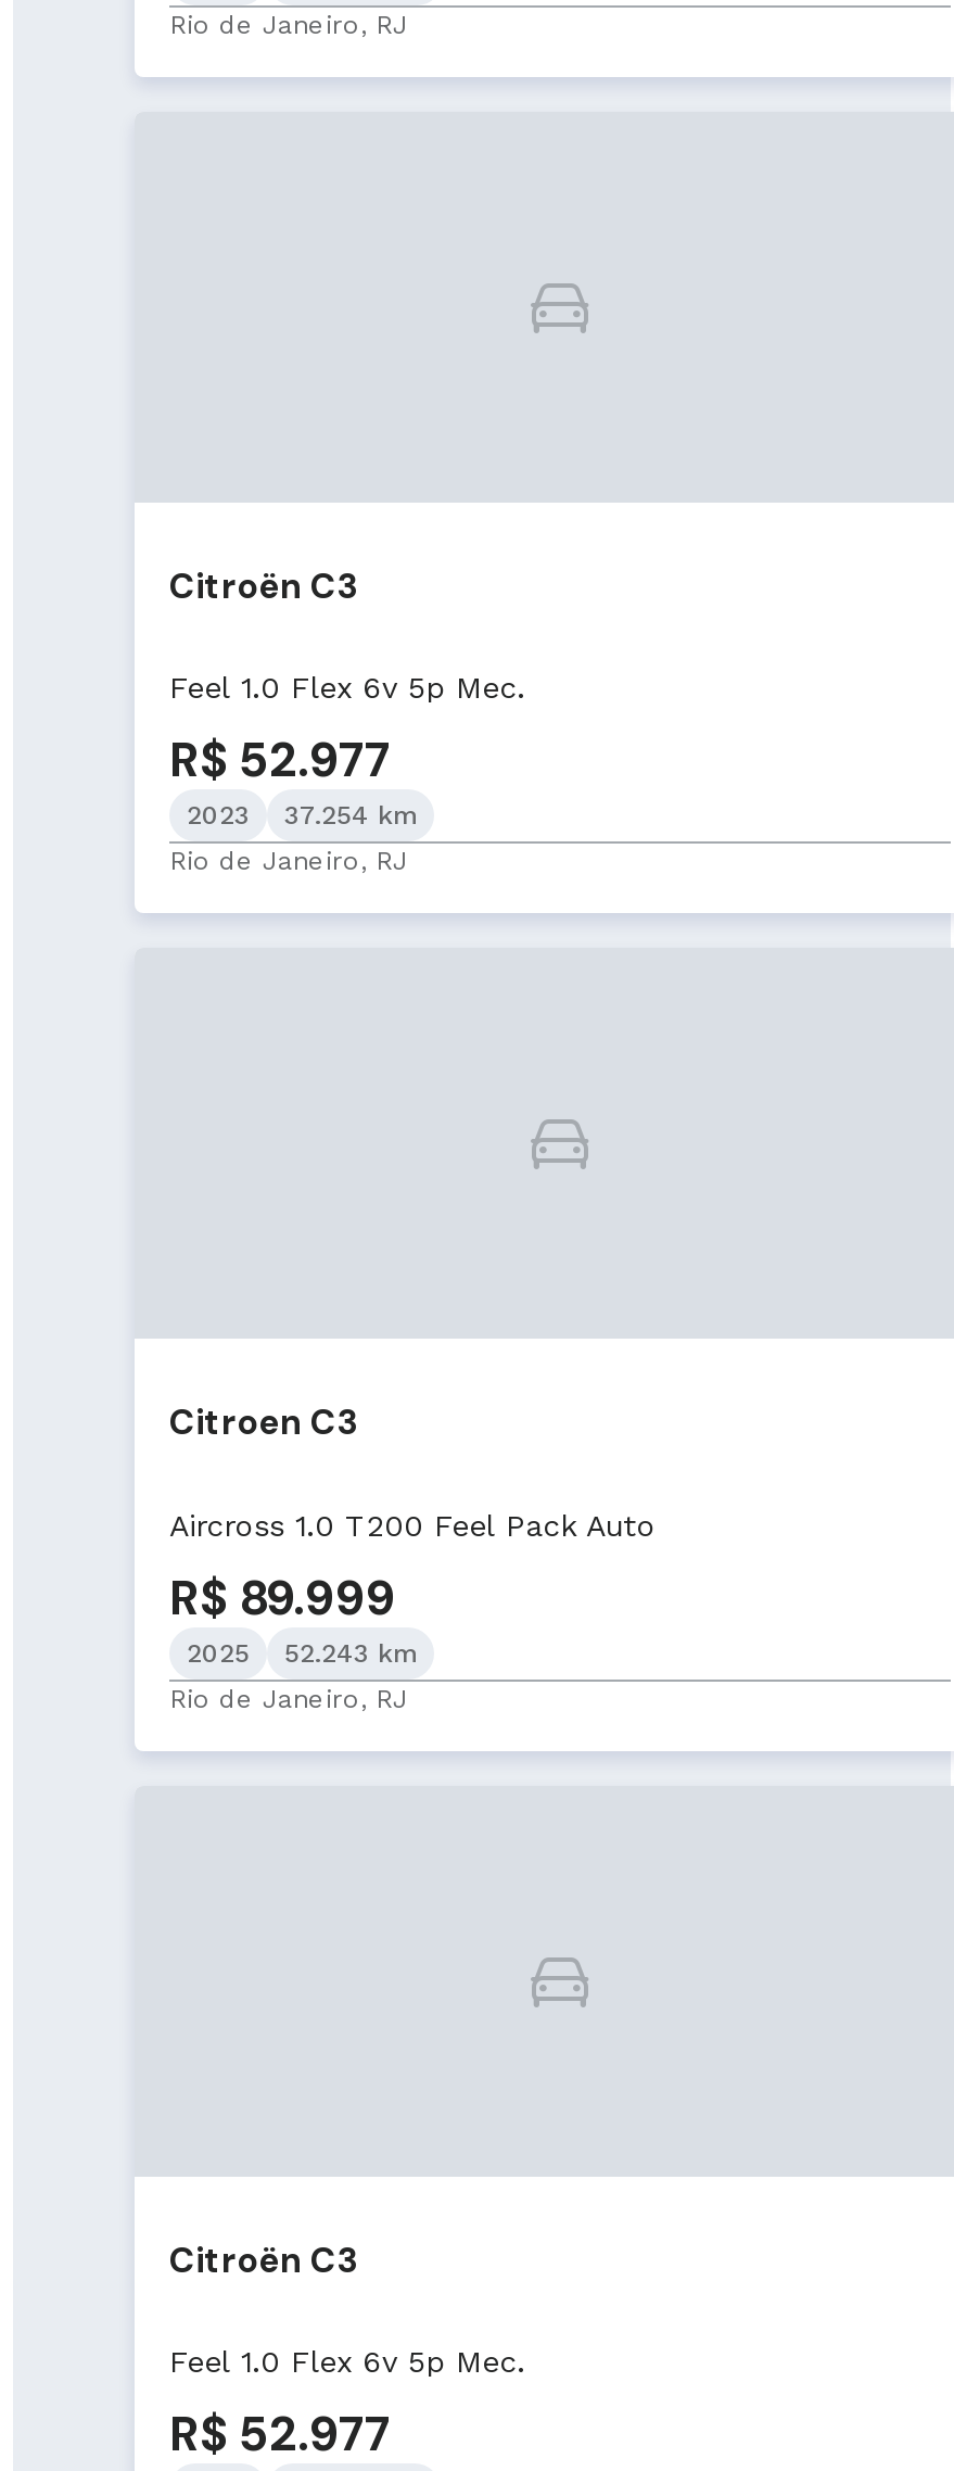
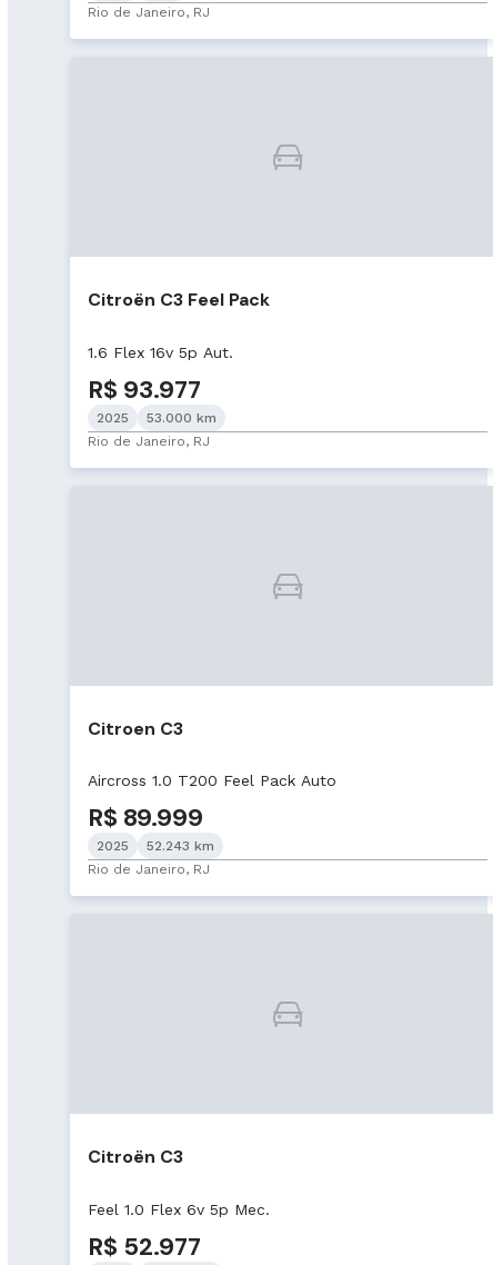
[169,563,356,609] Citroën C3 -> [88,288,270,312] Citroën C3 Feel Pack
[169,670,525,831] Feel 1.0 Flex 6v 5p Mec. | R$ 52.977 | 2023 | 37.254 km -> [88,343,233,425] 1.6 Flex 16v 5p Aut. | R$ 93.977 | 2025 | 53.000 km

